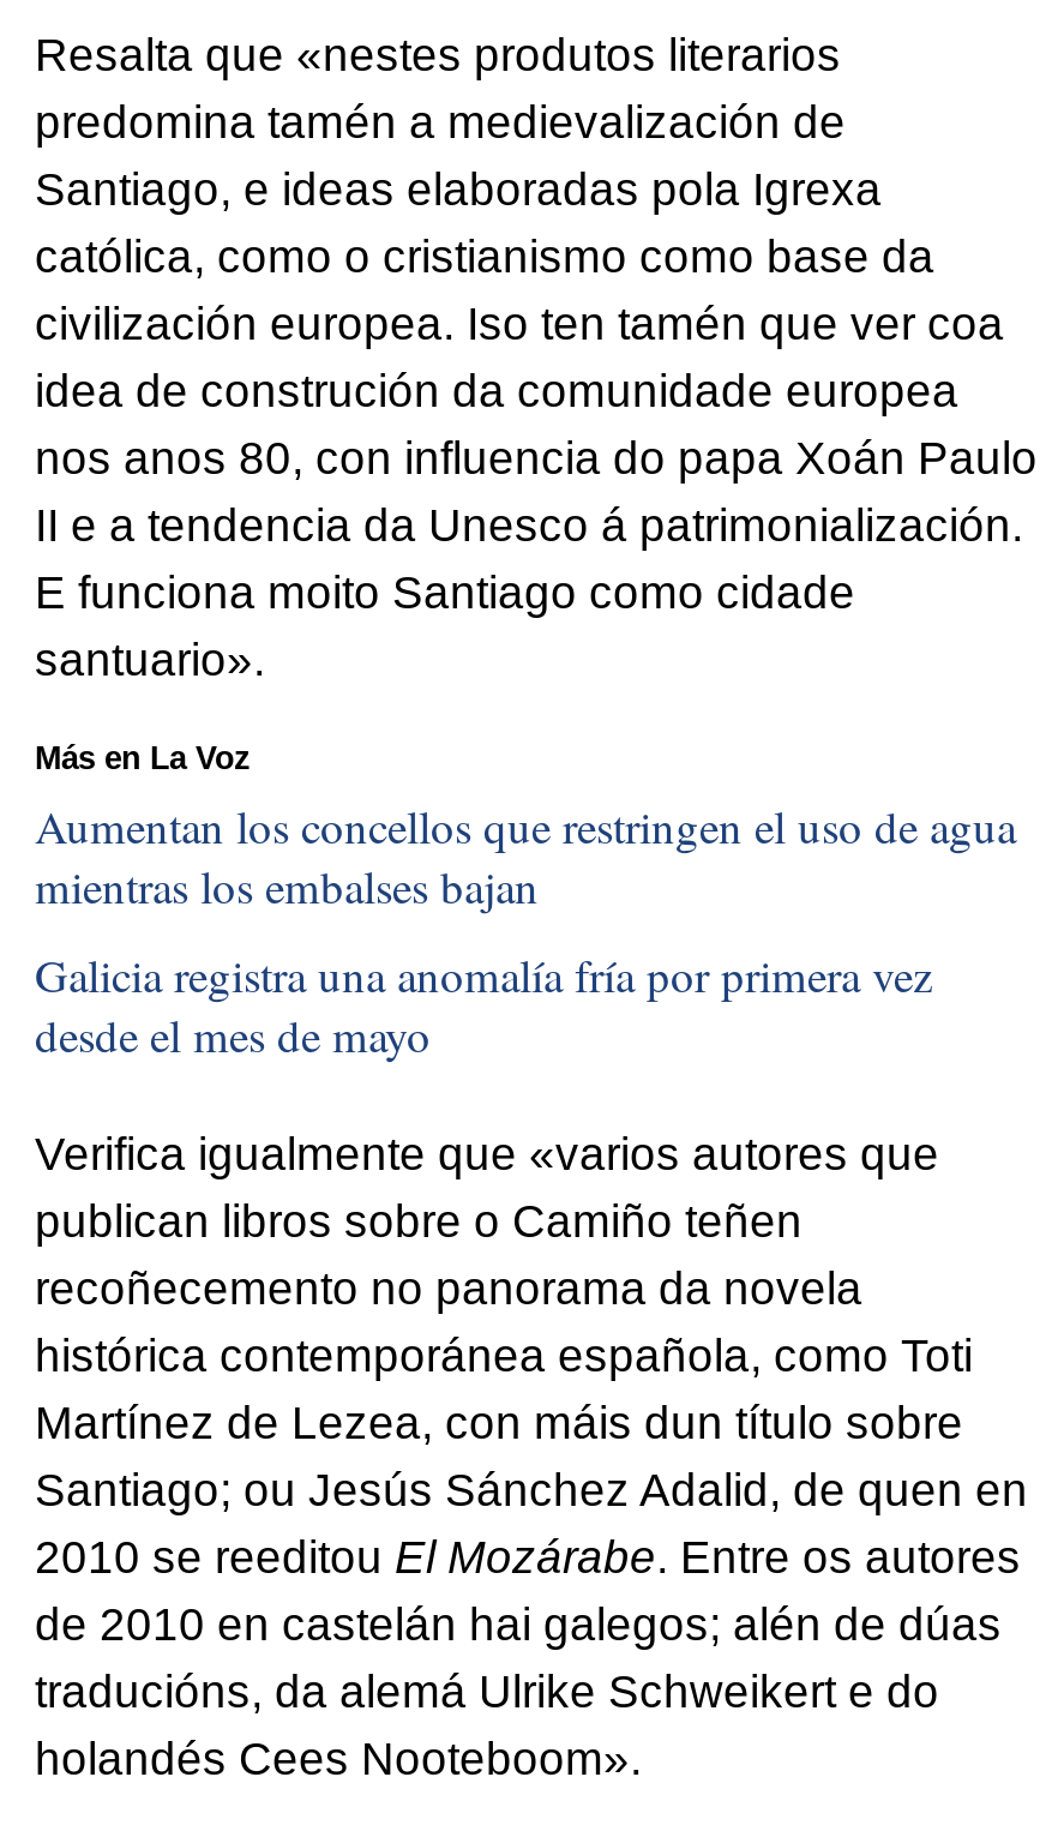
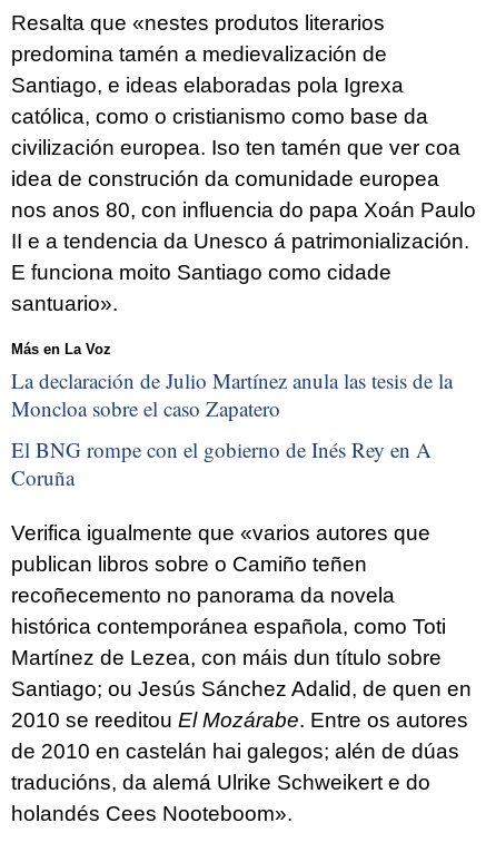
[35,795,1016,915] Aumentan los concellos que restringen el uso de agua | mientras los embalses bajan -> [11,366,453,422] La declaración de Julio Martínez anula las tesis de la | Moncloa sobre el caso Zapatero
[35,945,932,1065] Galicia registra una anomalía fría por primera vez | desde el mes de mayo -> [11,436,432,491] El BNG rompe con el gobierno de Inés Rey en A | Coruña

